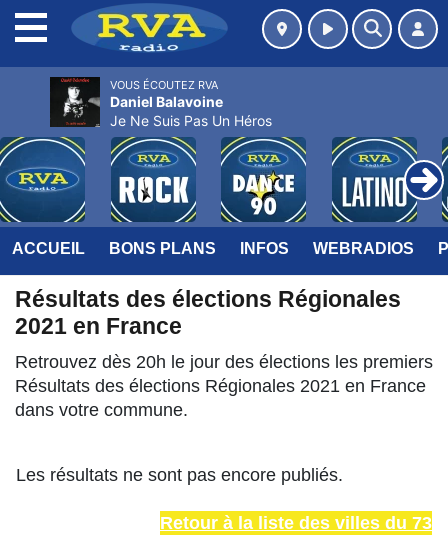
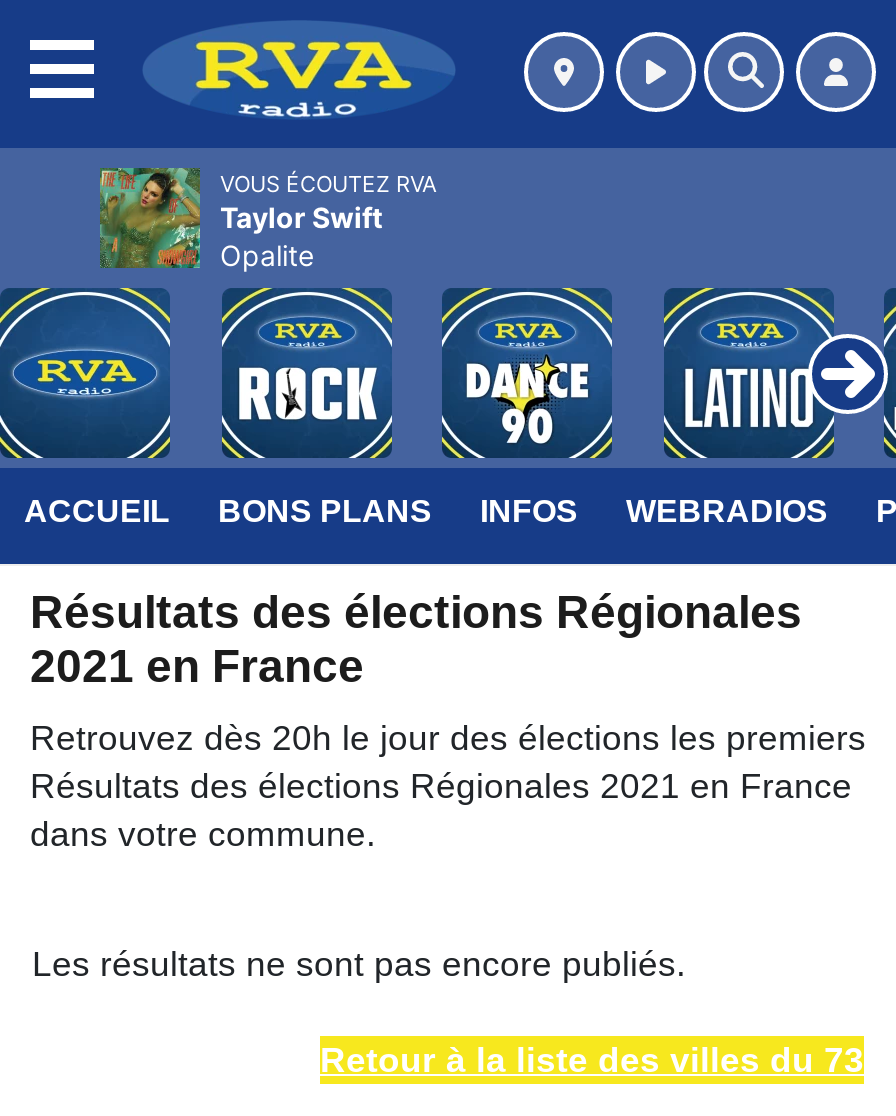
[49,76,272,129] [image] | Daniel Balavoine | Je Ne Suis Pas Un Héros -> [98,166,382,272] [image] | Taylor Swift | Opalite

